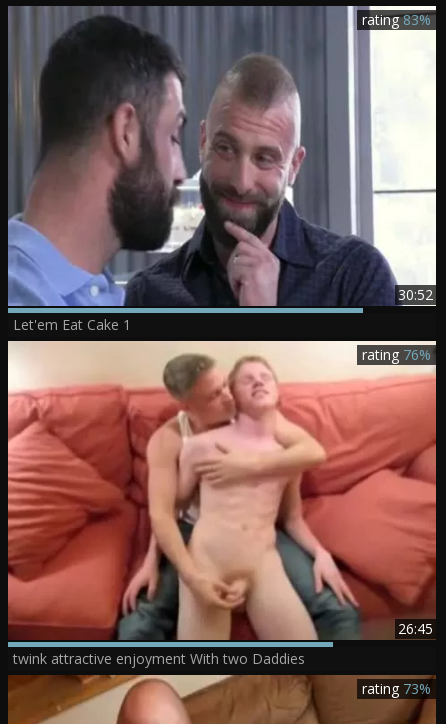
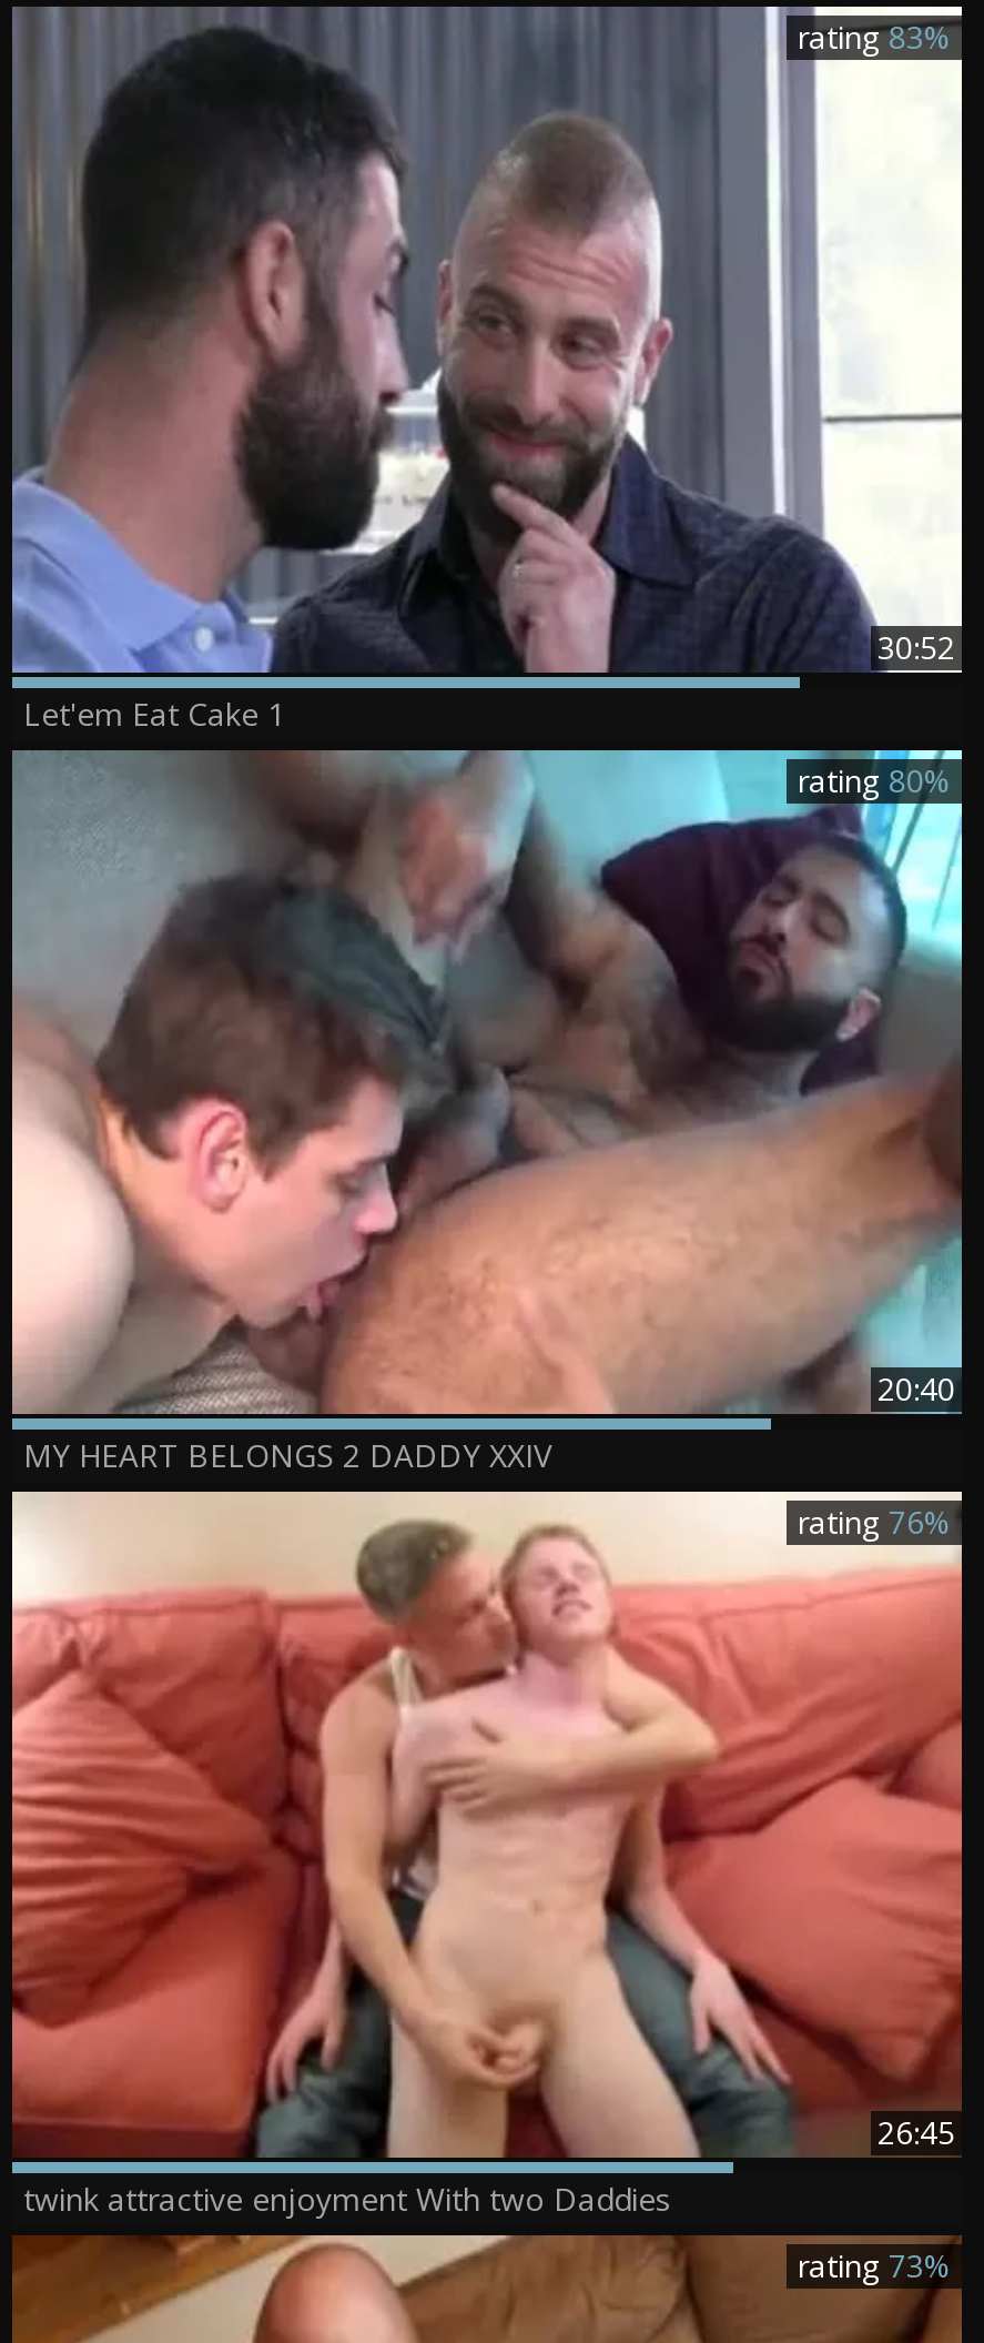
none -> [10,748,964,1430] [image] | 20:40
none -> [23,1434,551,1477] MY HEART BELONGS 2 DADDY XXIV
none -> [798,758,951,800] rating80%

